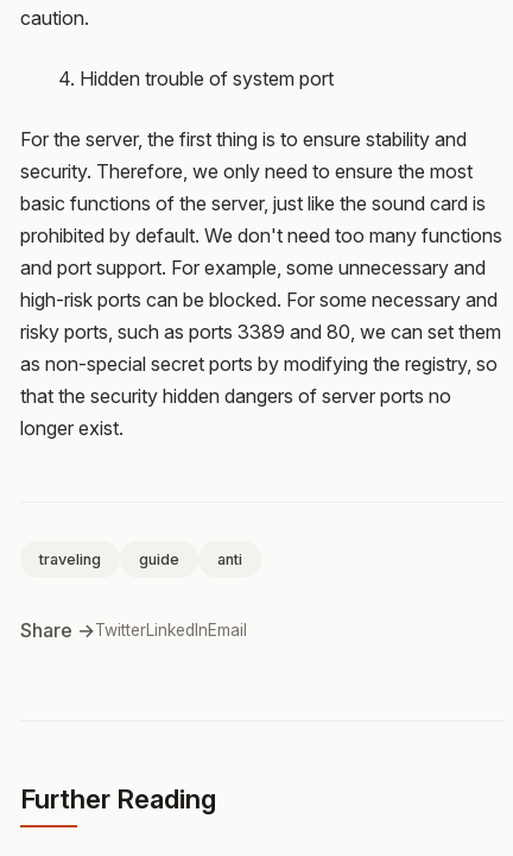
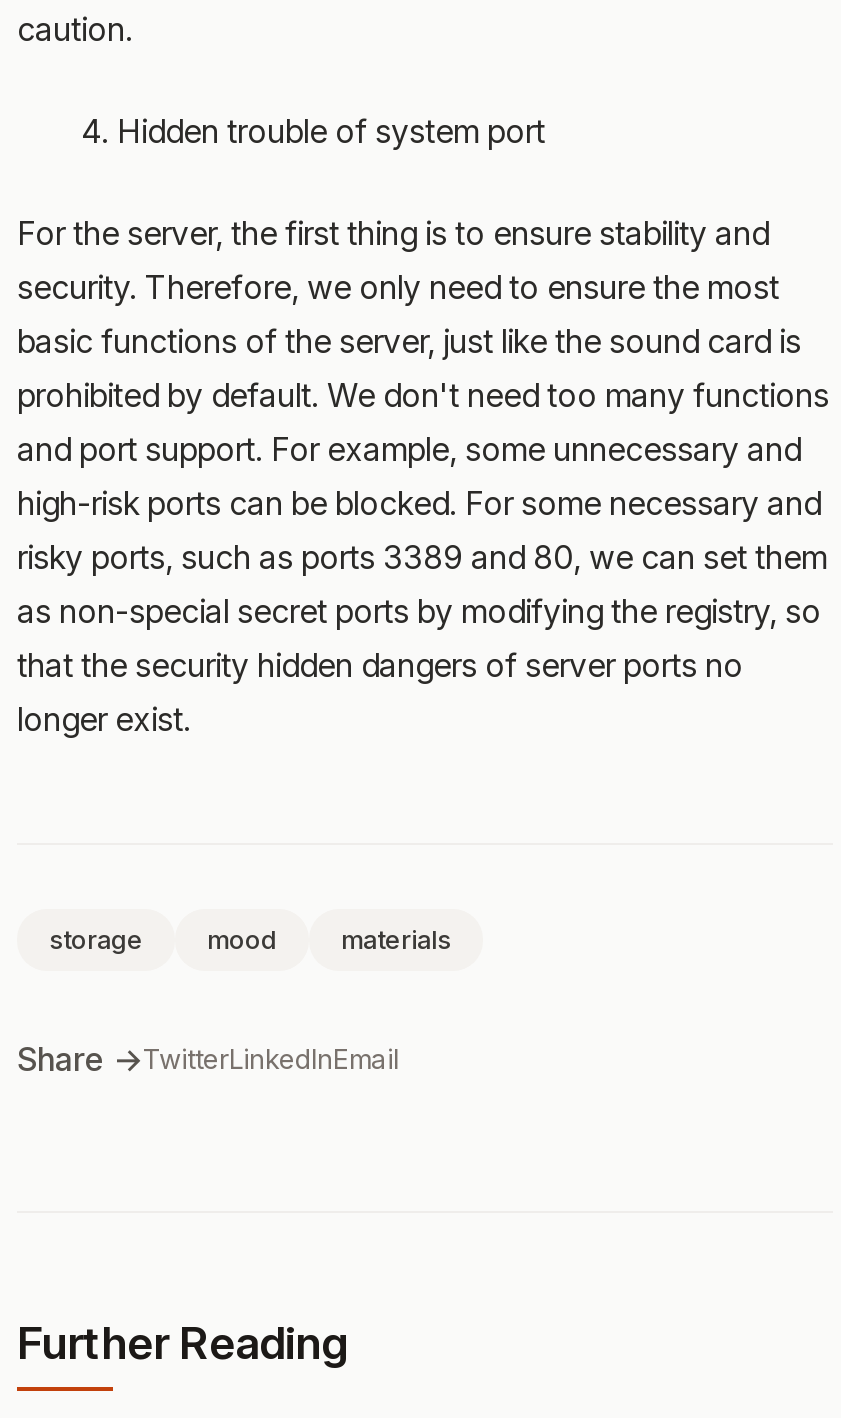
[39,550,242,568] traveling | guide | anti -> [49,925,451,955] storage | mood | materials

